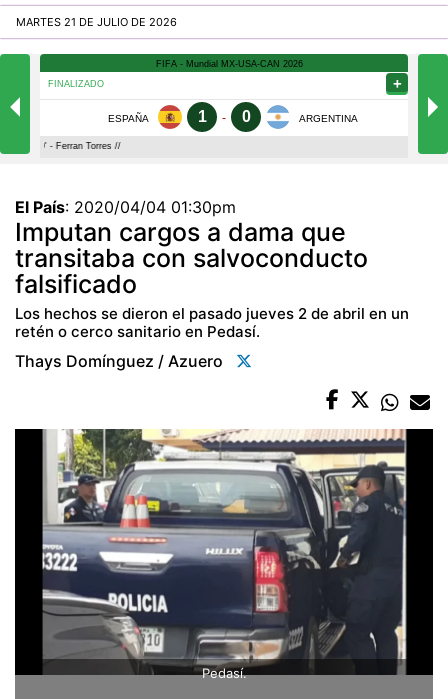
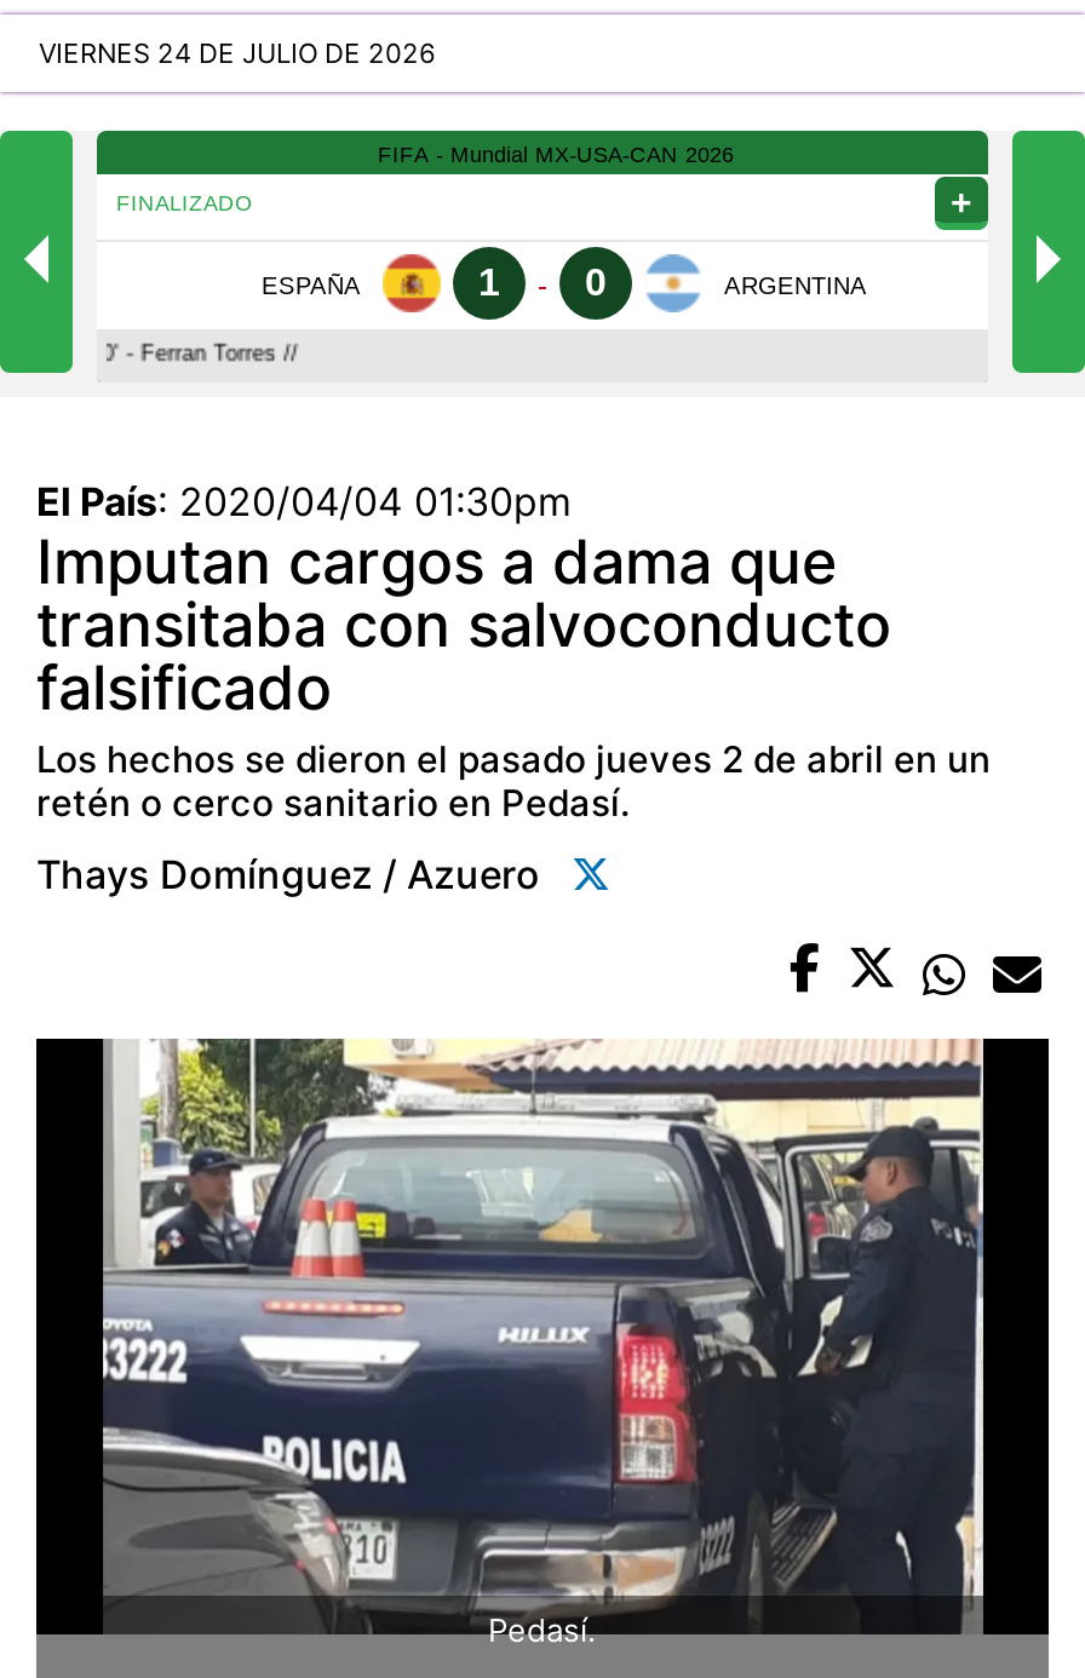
[16,15,177,29] MARTES 21 DE JULIO DE 2026 -> [39,38,436,71] VIERNES 24 DE JULIO DE 2026

